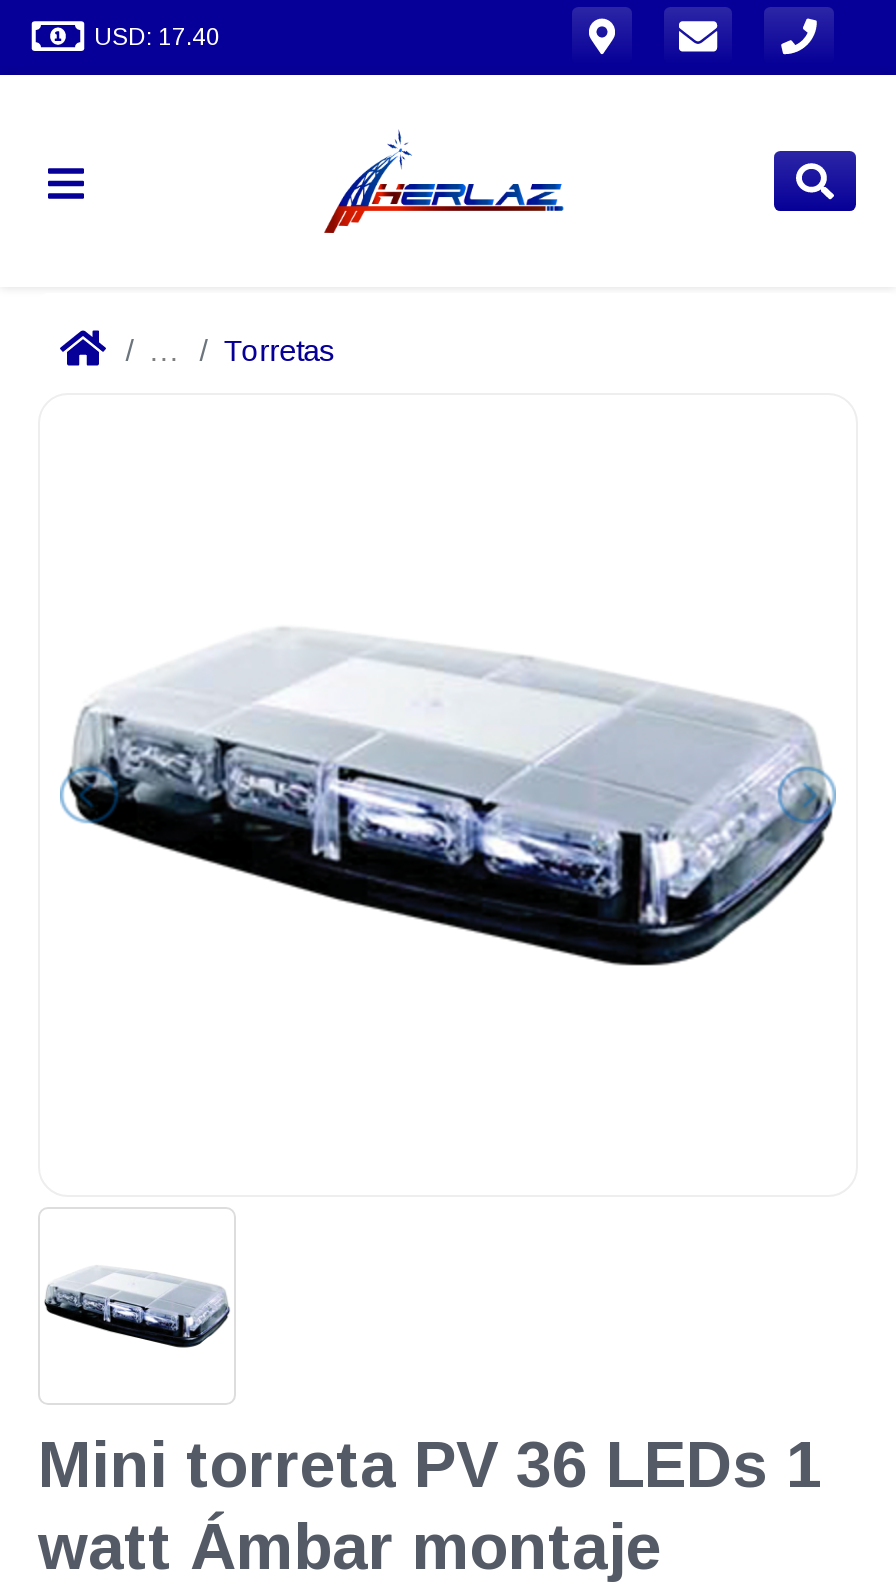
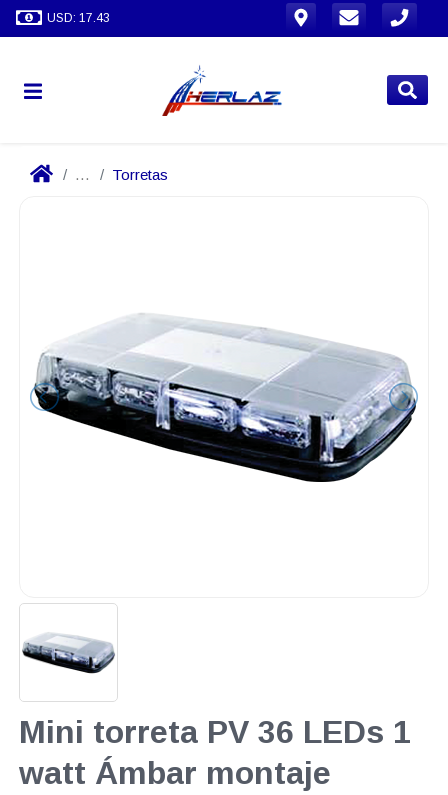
[94,22,220,50] USD: 17.40 -> [47,10,110,24] USD: 17.43

